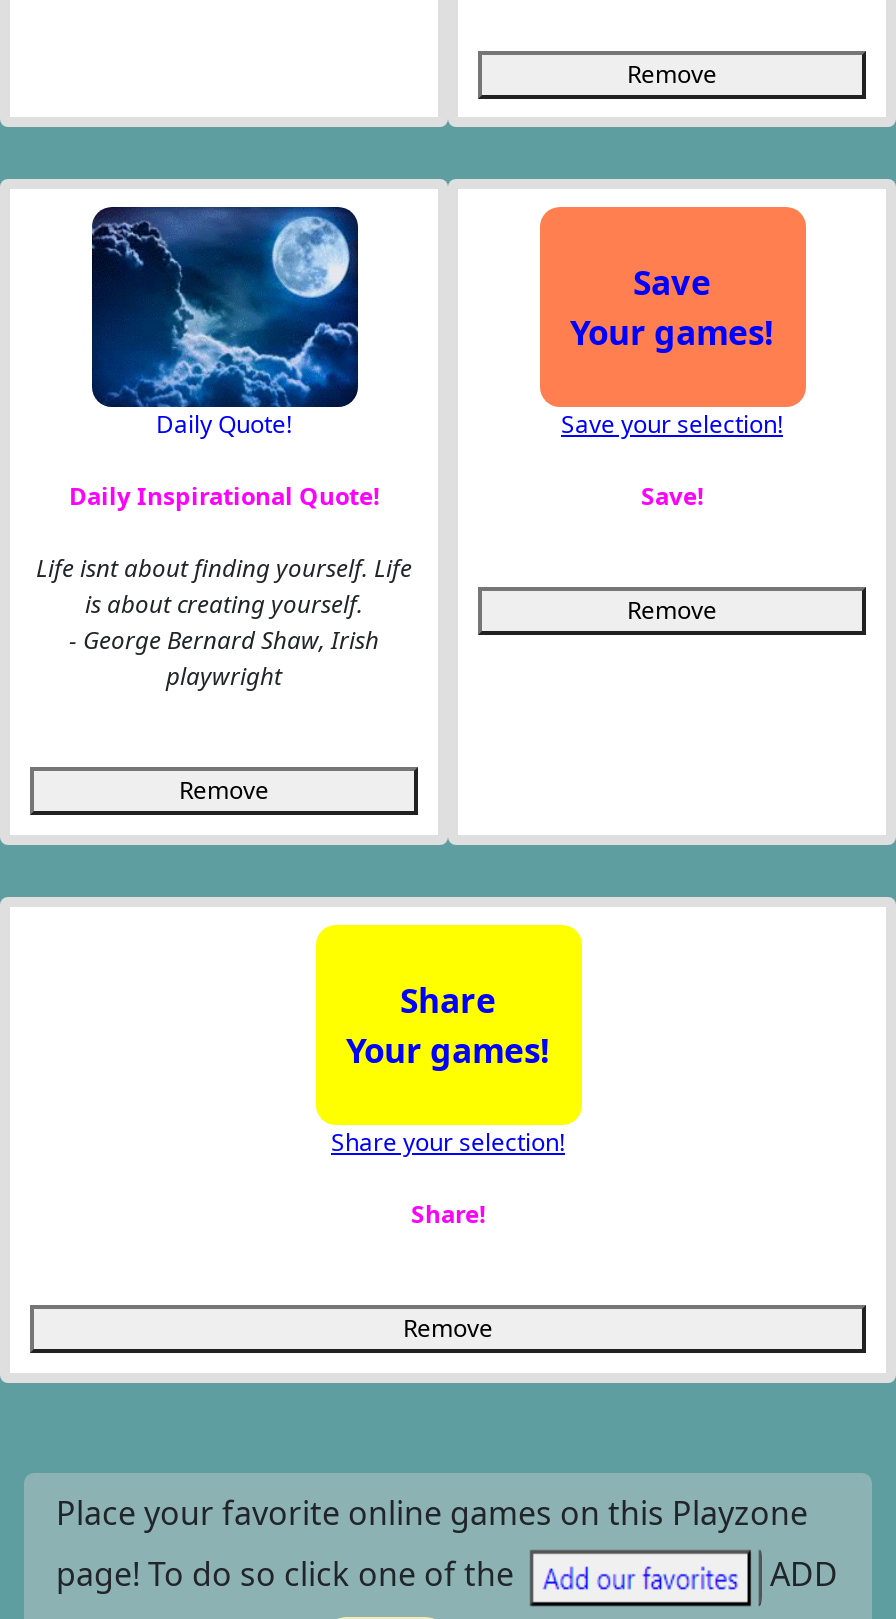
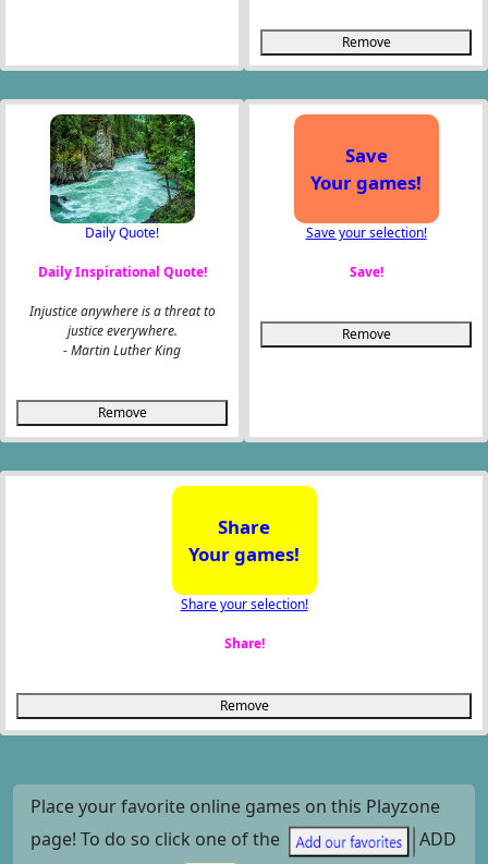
[90,205,360,409] [image] -> [49,113,196,224] [image]
[36,552,412,694] Life isnt about finding yourself. Life | is about creating yourself. | - George Bernard Shaw, Irish | playwright -> [29,302,215,360] Injustice anywhere is a threat to | justice everywhere. | - Martin Luther King

